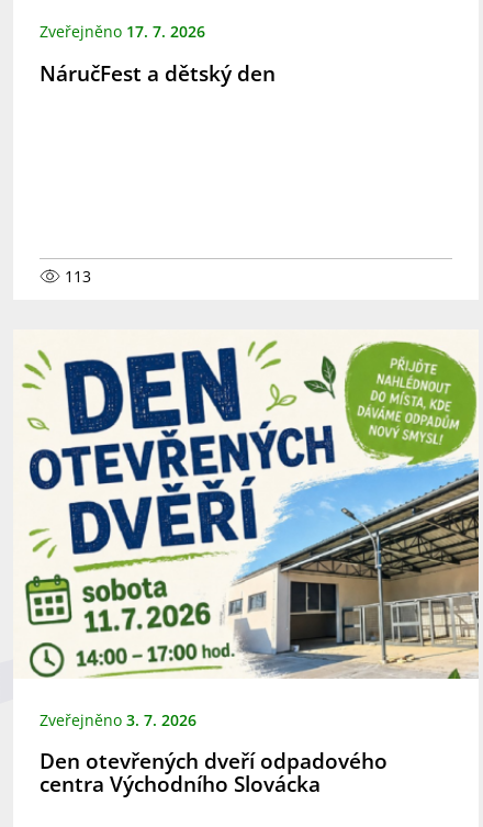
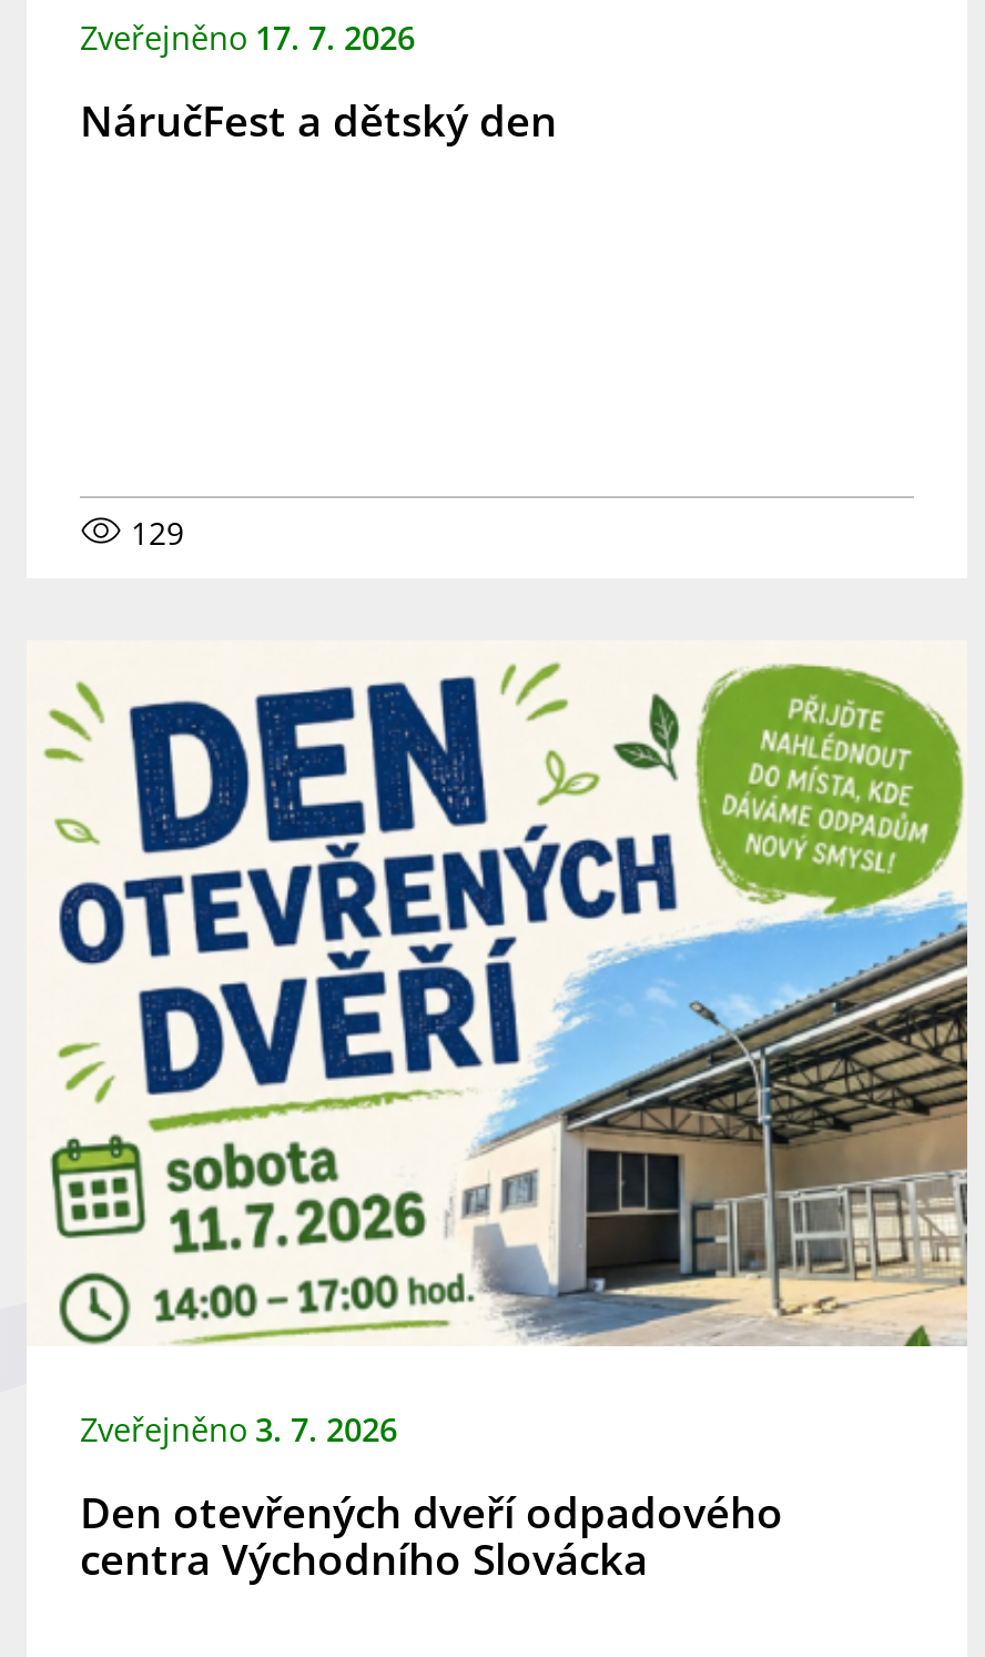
[60,266,91,287] 113 -> [122,511,184,553] 129

